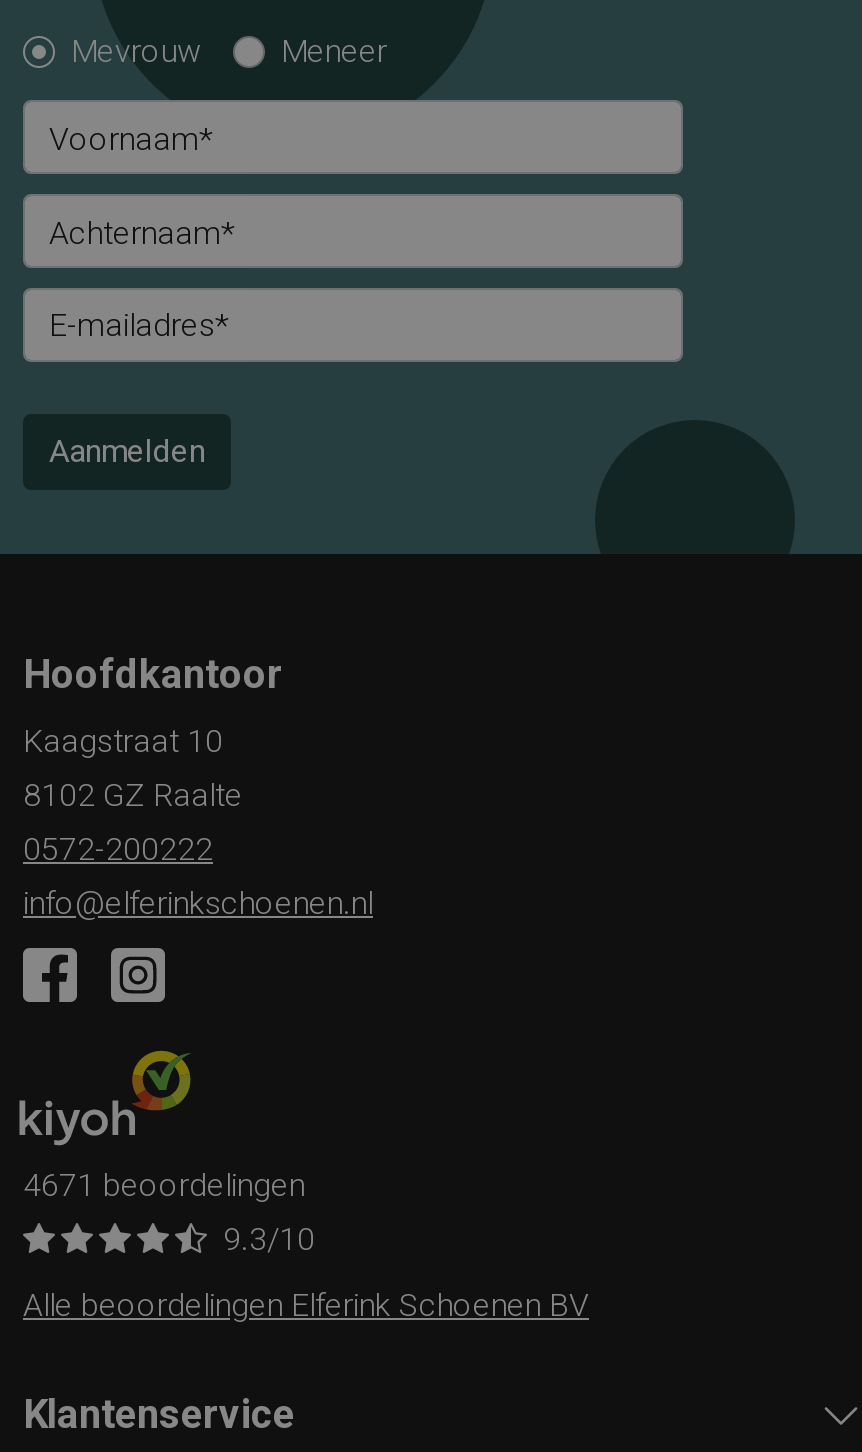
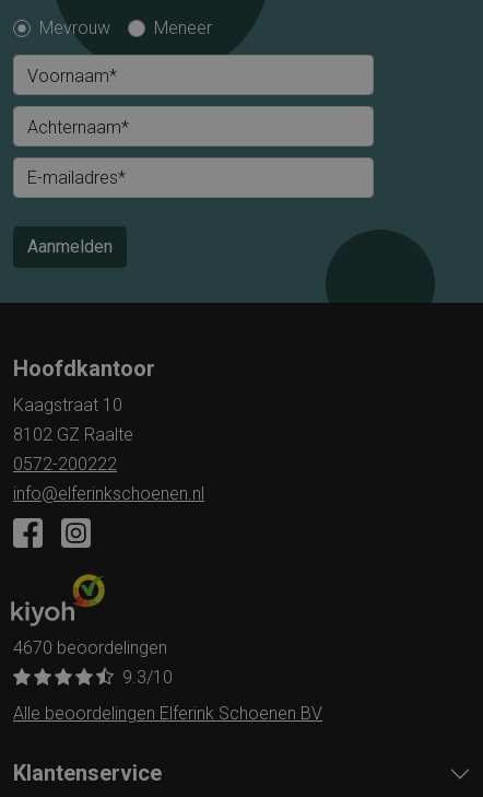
[23,1166,305,1204] 4671 beoordelingen -> [13,637,167,658] 4670 beoordelingen

